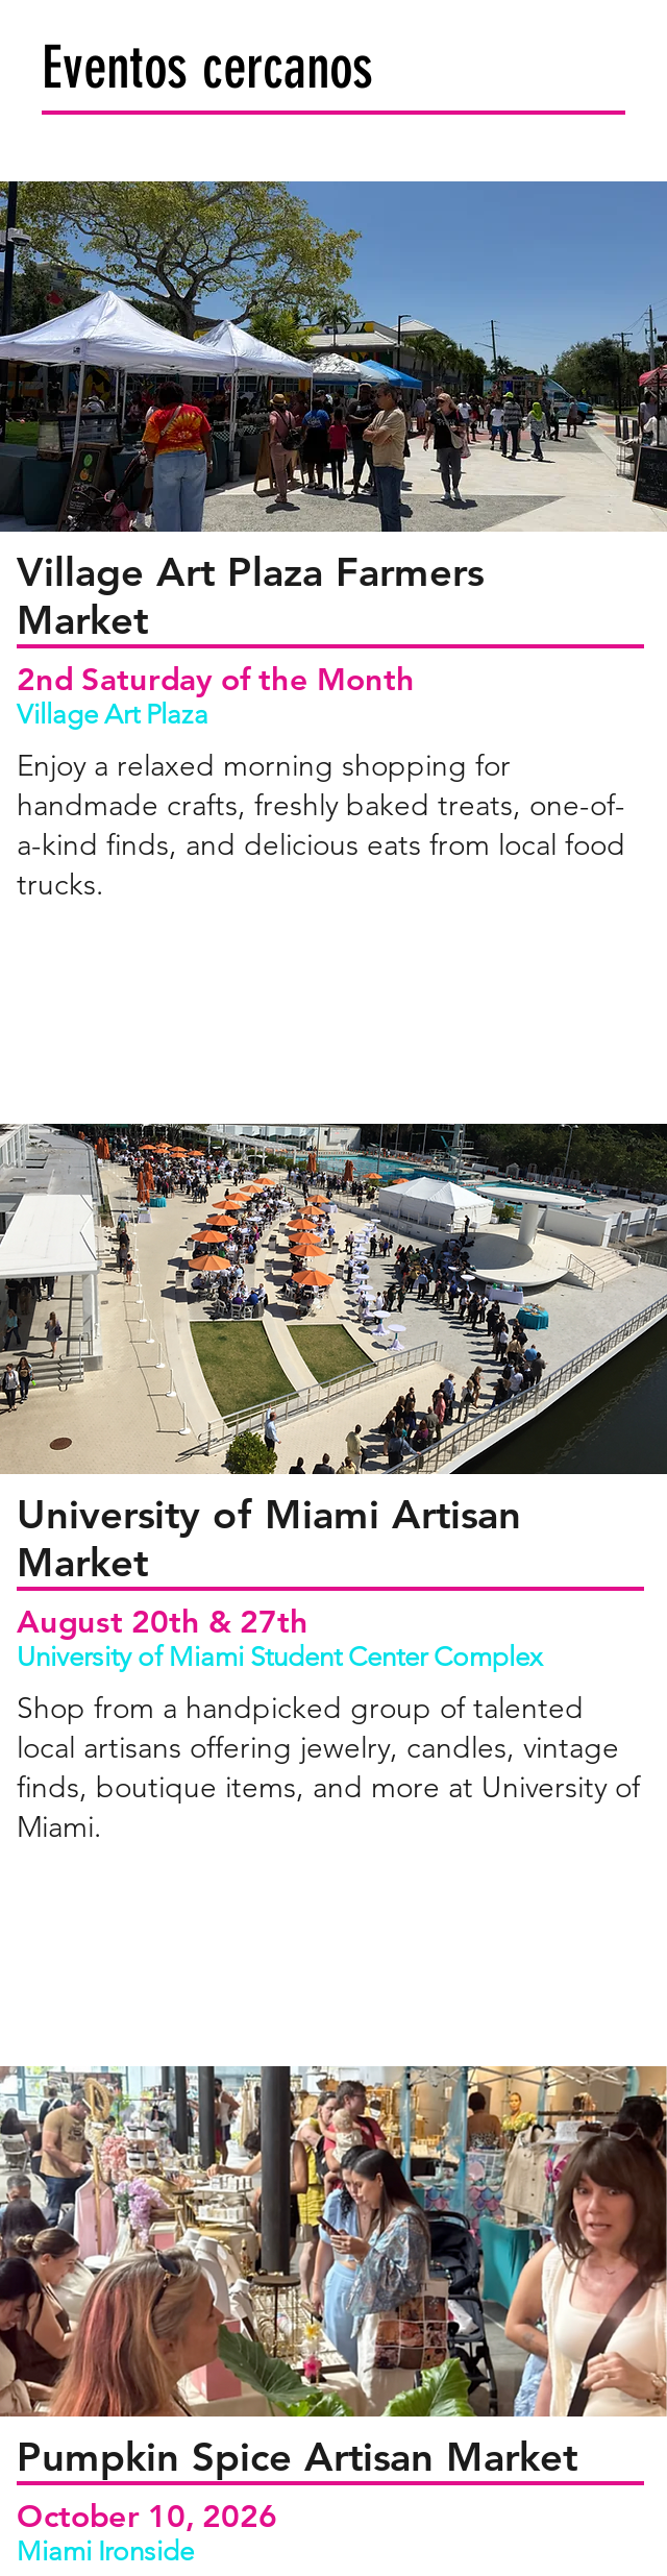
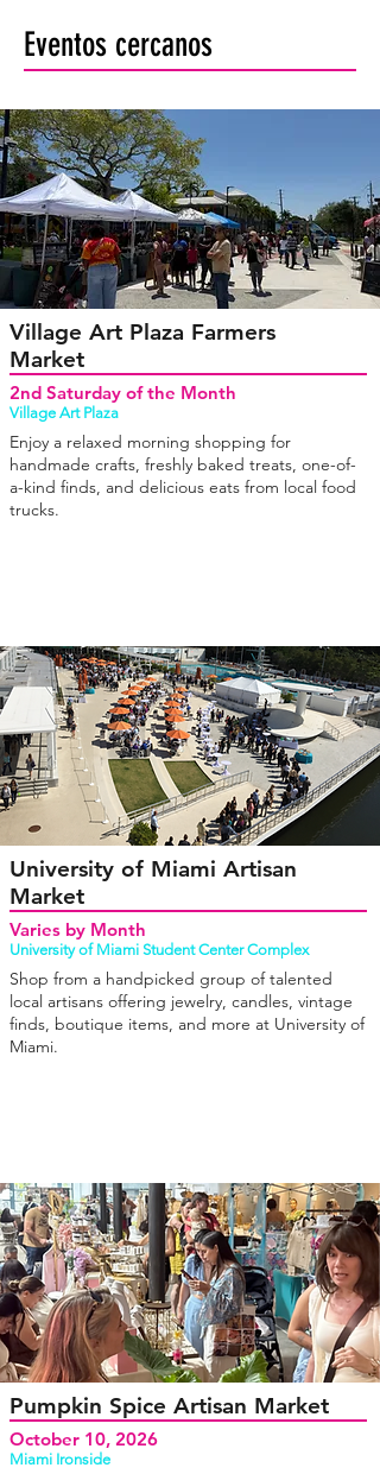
[17,1601,308,1641] August 20th & 27th -> [9,918,146,941] Varies by Month

